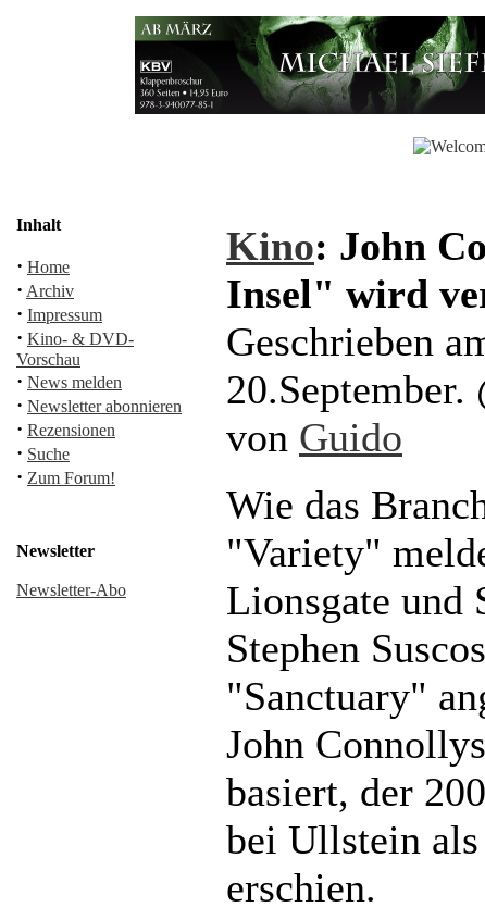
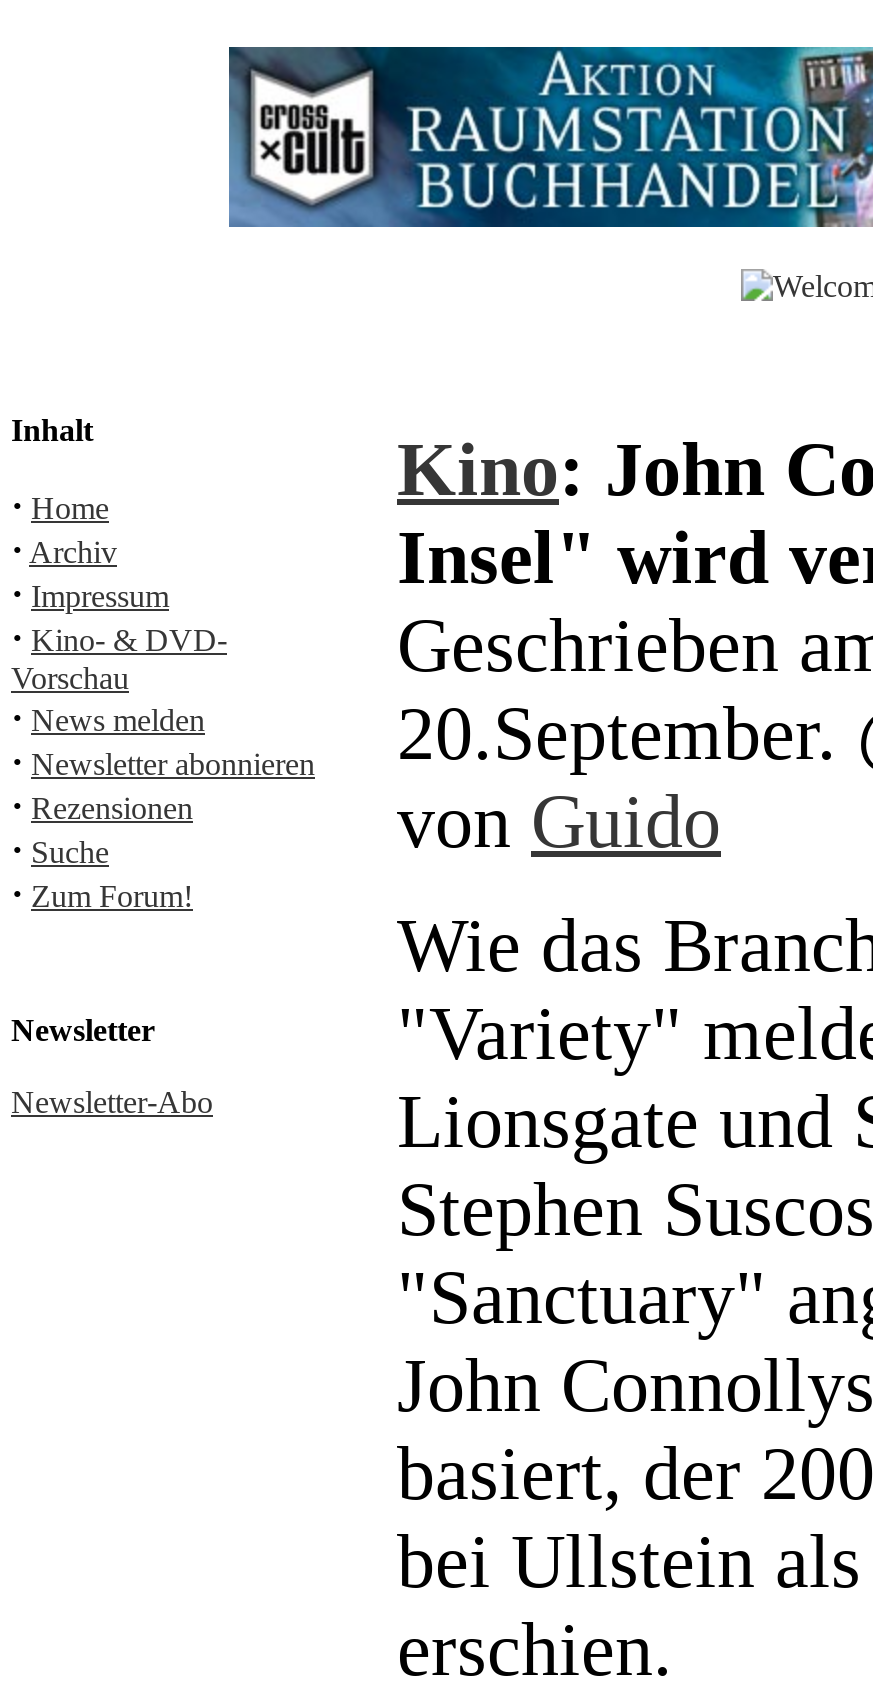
[134,15,482,115] [image] -> [227,45,867,229] [image]

